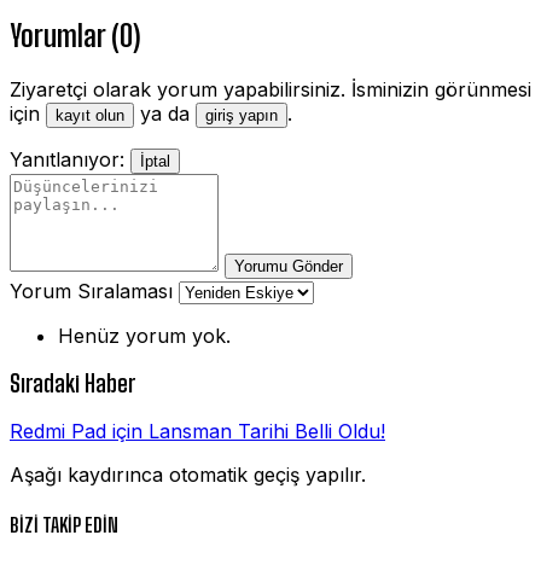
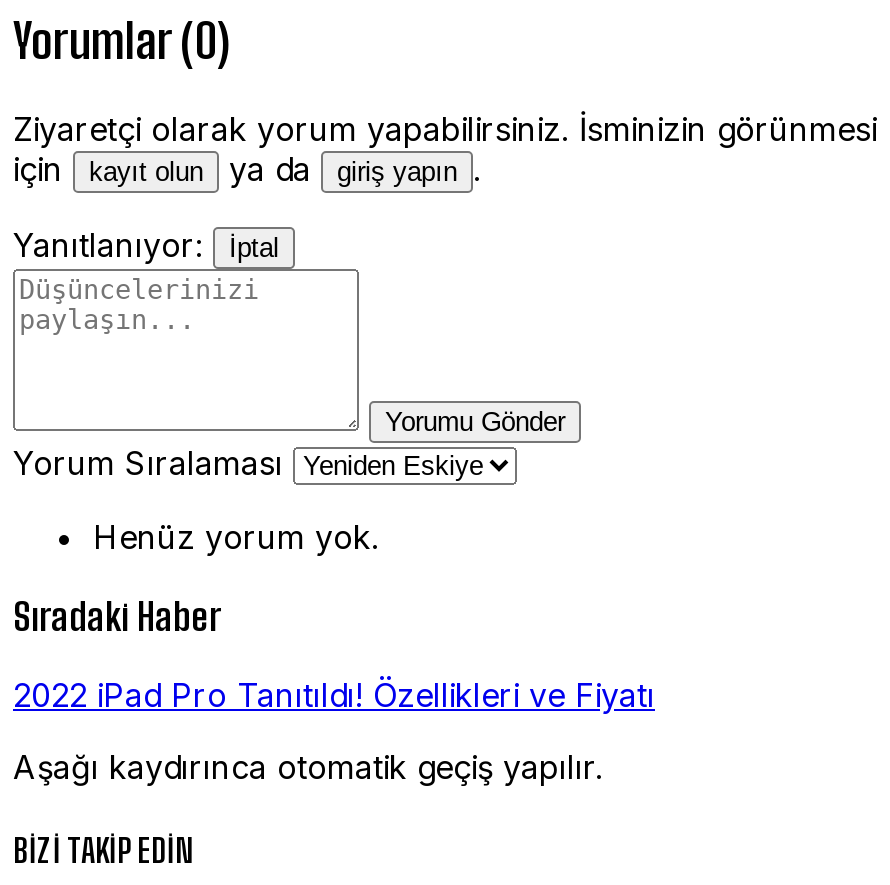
[10,419,385,444] Redmi Pad için Lansman Tarihi Belli Oldu! -> [13,676,655,716] 2022 iPad Pro Tanıtıldı! Özellikleri ve Fiyatı

